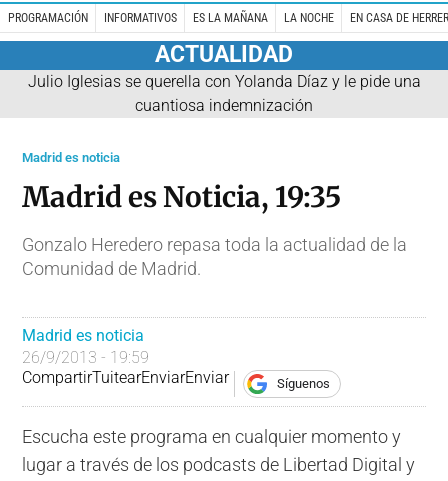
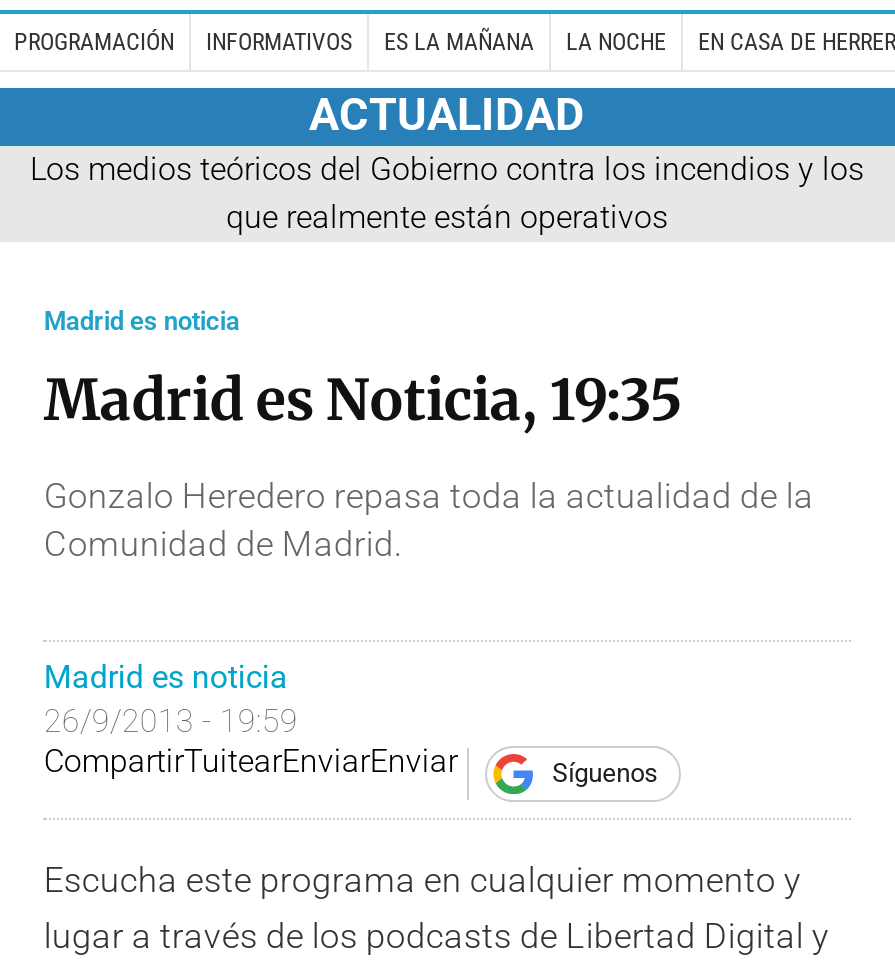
[27,72,420,115] Julio Iglesias se querella con Yolanda Díaz y le pide una | cuantiosa indemnización -> [30,149,864,235] Los medios teóricos del Gobierno contra los incendios y los | que realmente están operativos

